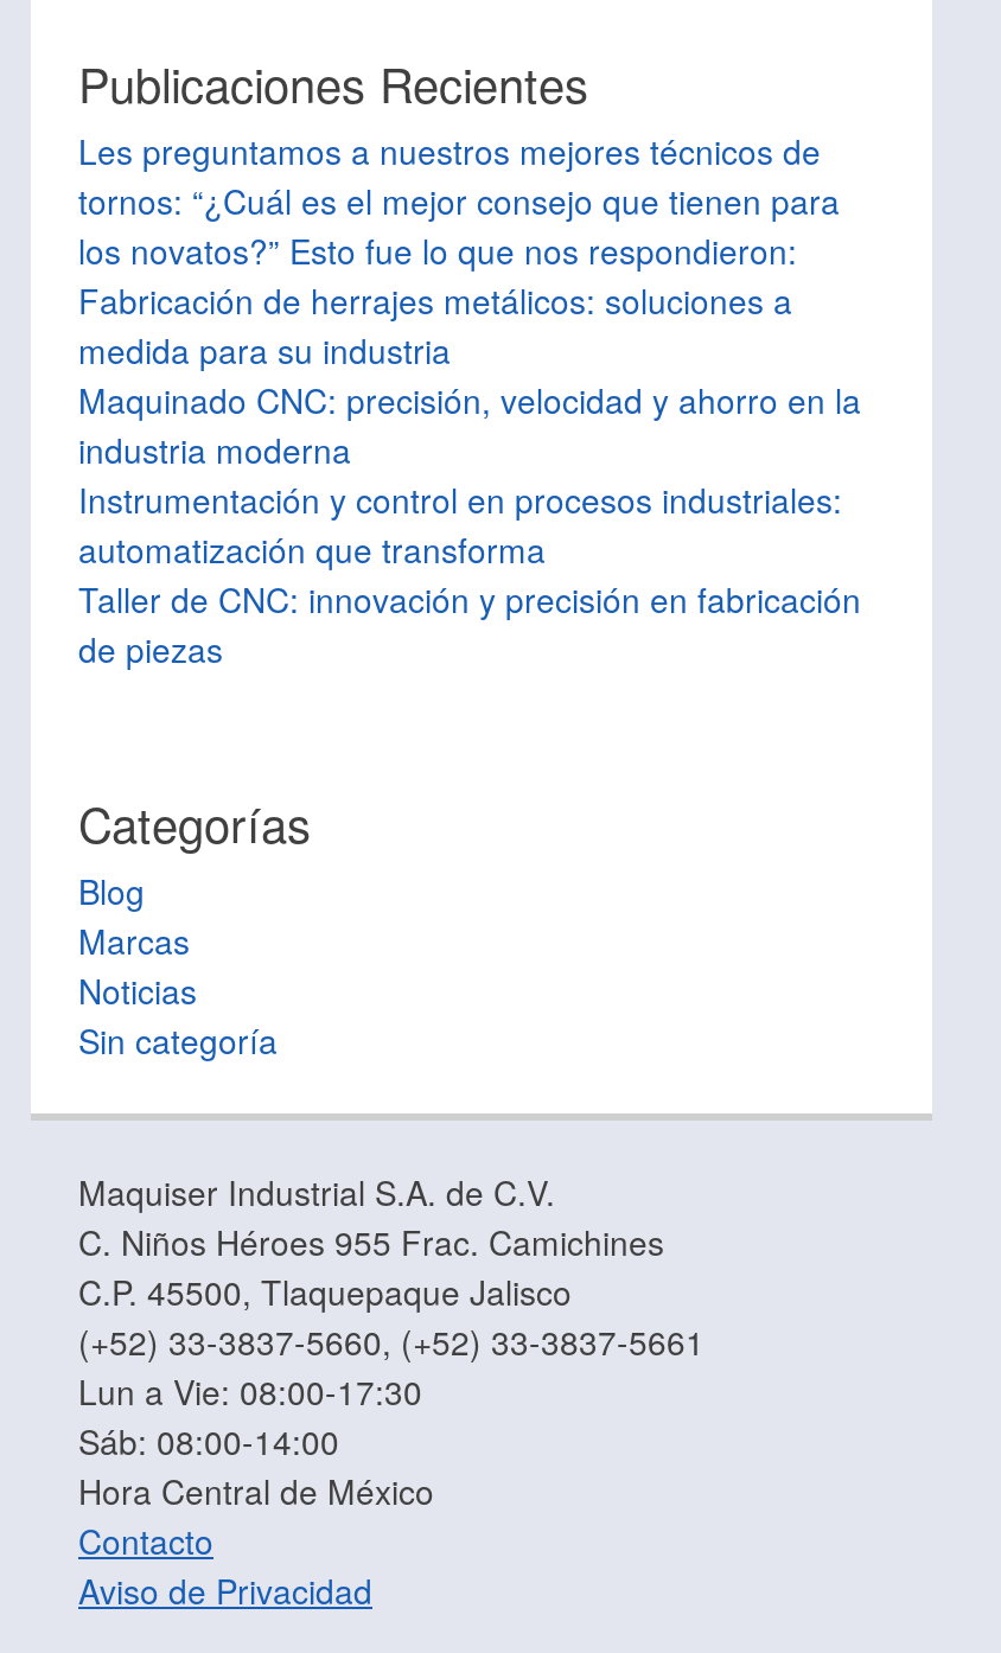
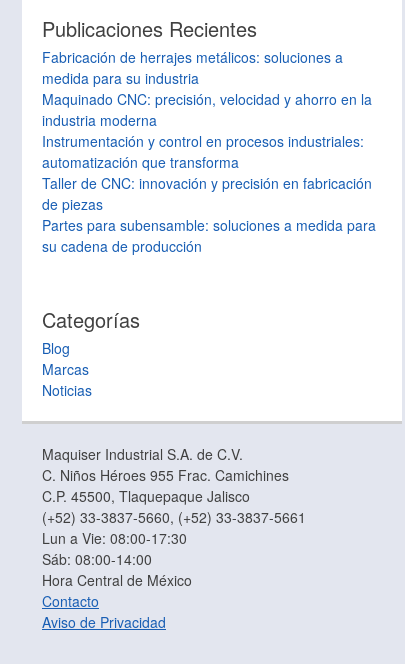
[78,127,840,274] Les preguntamos a nuestros mejores técnicos de | tornos: “¿Cuál es el mejor consejo que tienen para | los novatos?” Esto fue lo que nos respondieron: -> none
moved [78,276,861,672] -> [42,47,372,214]: Fabricación de herrajes metálicos: soluciones a | medida para su industria | Maquinado CNC: precisión, velocidad y ahorro en la | industria moderna | Instrumentación y control en procesos industriales: | automatización que transforma | Taller de CNC: innovación y precisión en fabricación | de piezas
none -> [42,215,376,256] Partes para subensamble: soluciones a medida para | su cadena de producción
[78,1016,278,1064] Sin categoría -> none

